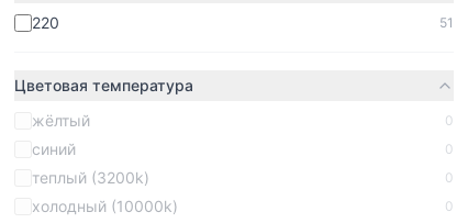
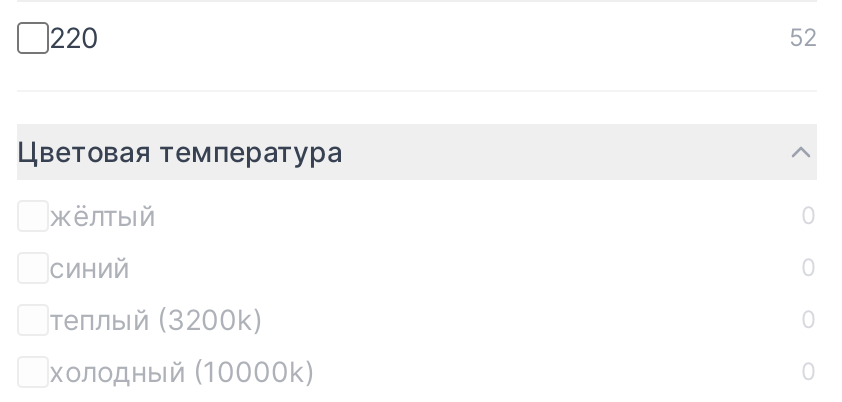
[439,14,454,31] 51 -> [789,22,817,52] 52

